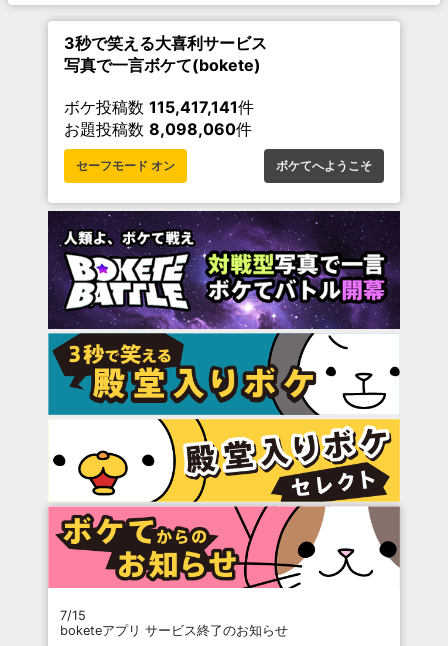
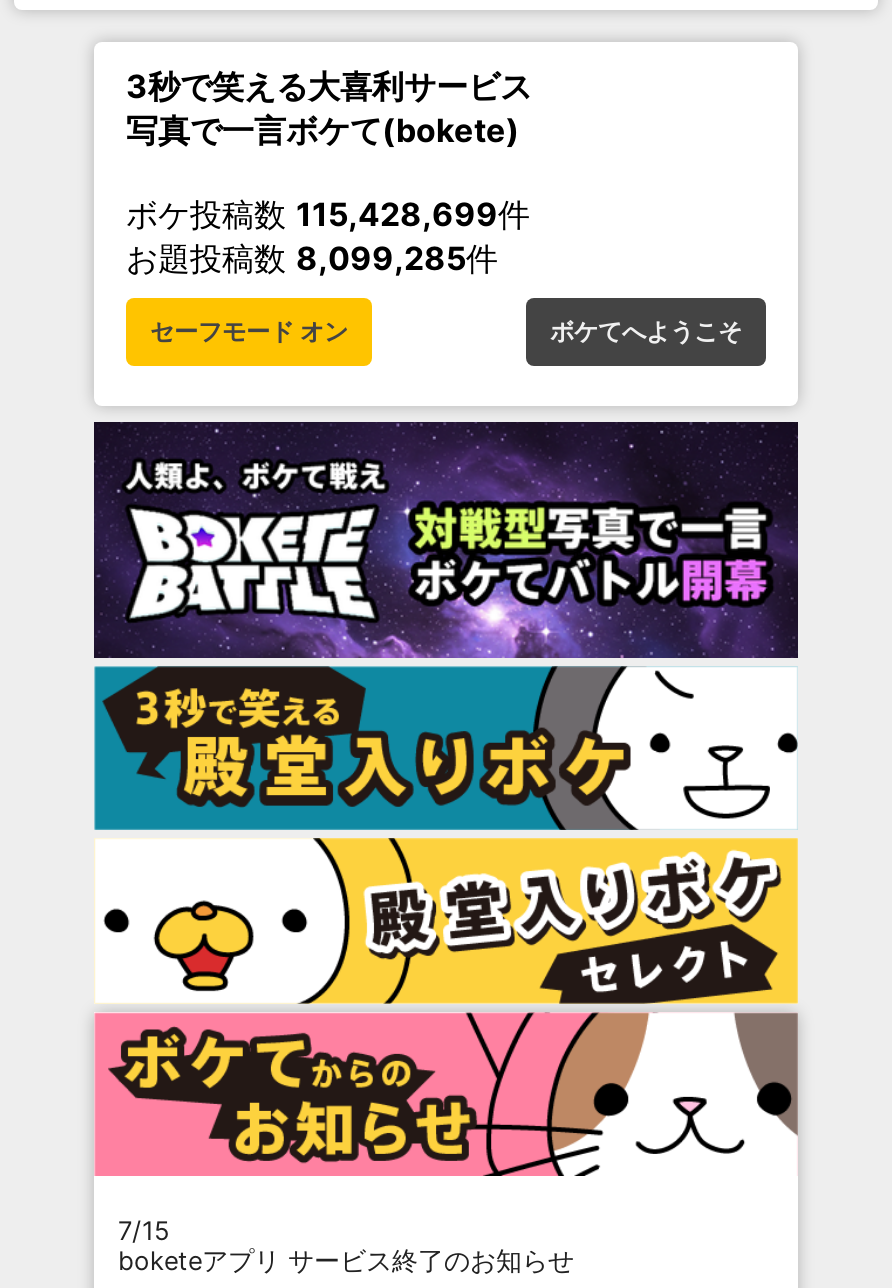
[64,97,254,117] ボケ投稿数115,417,141件 -> [126,194,530,234] ボケ投稿数115,428,699件
[64,119,252,139] お題投稿数8,098,060件 -> [126,238,498,278] お題投稿数8,099,285件

